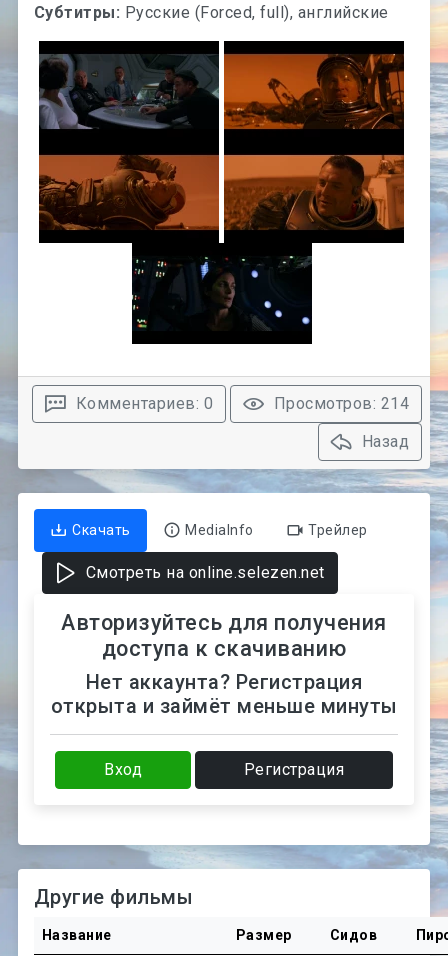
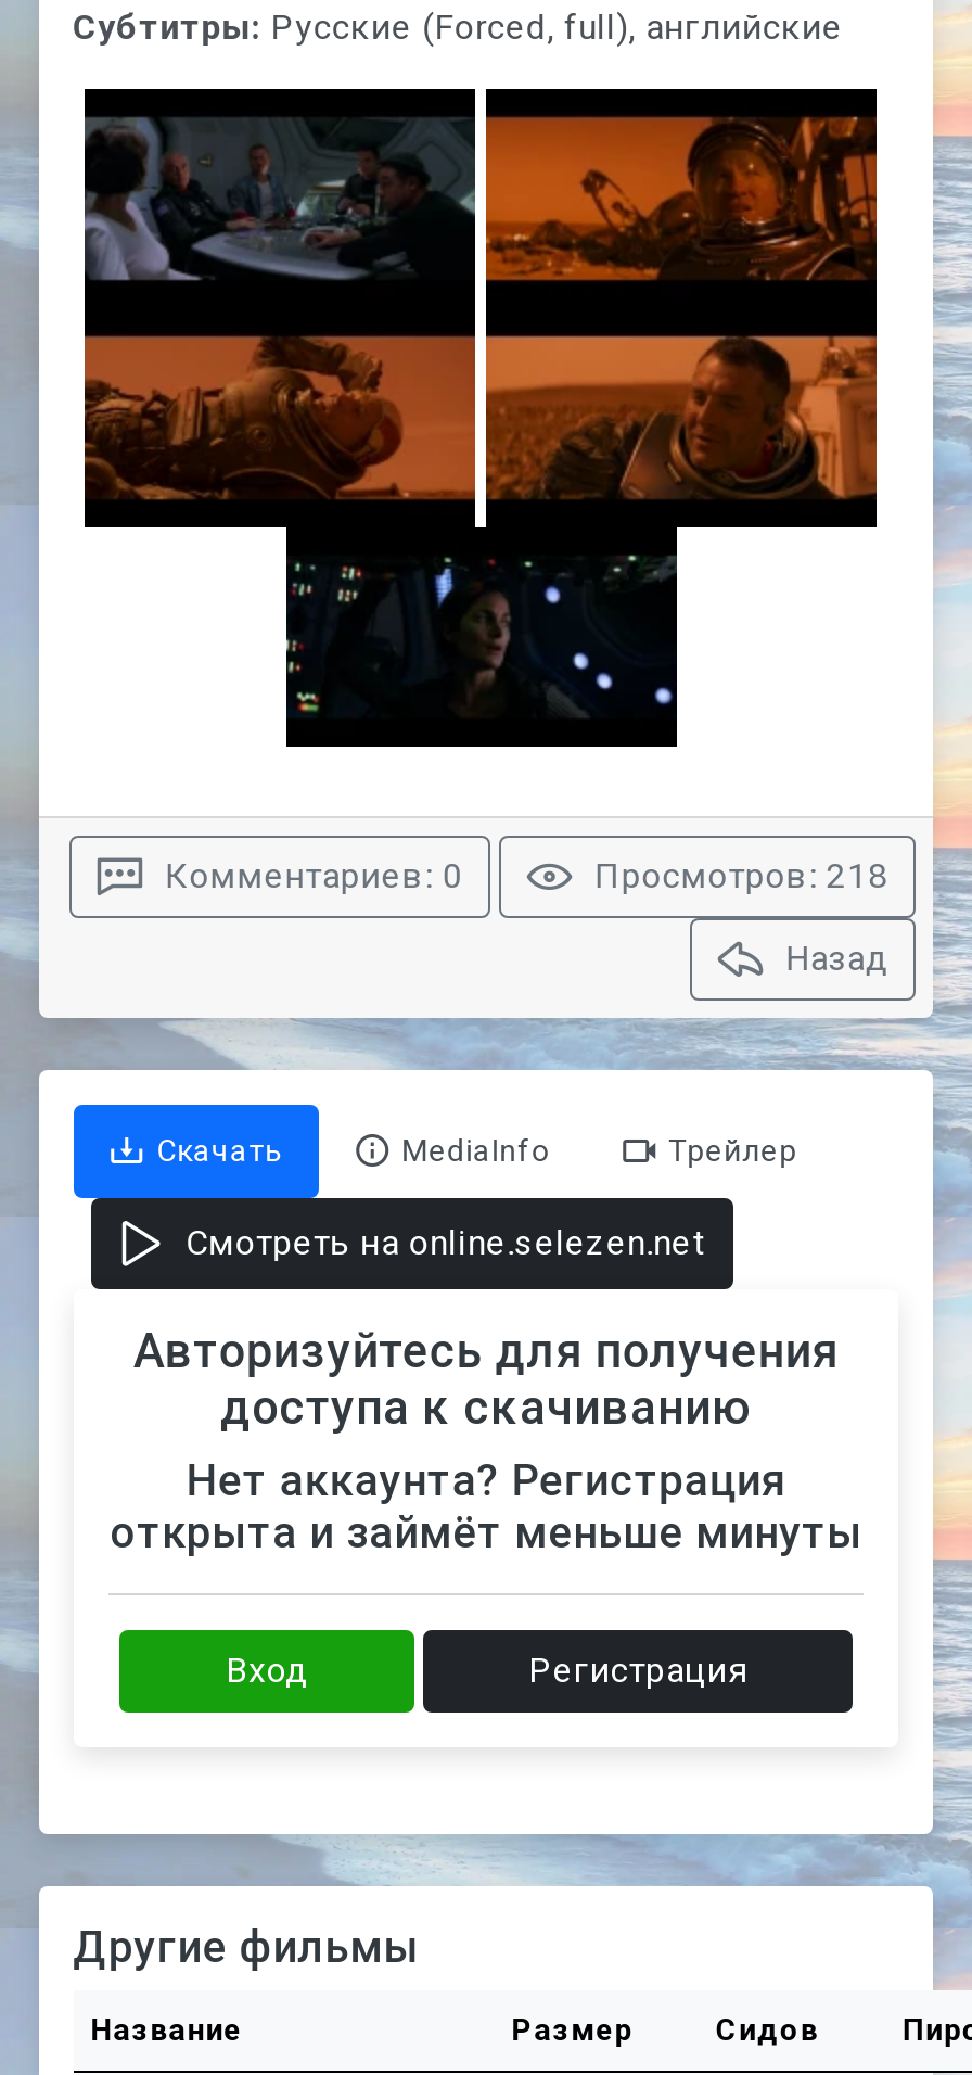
[269,394,409,413] Просмотров: 214 -> [585,854,888,896] Просмотров: 218

